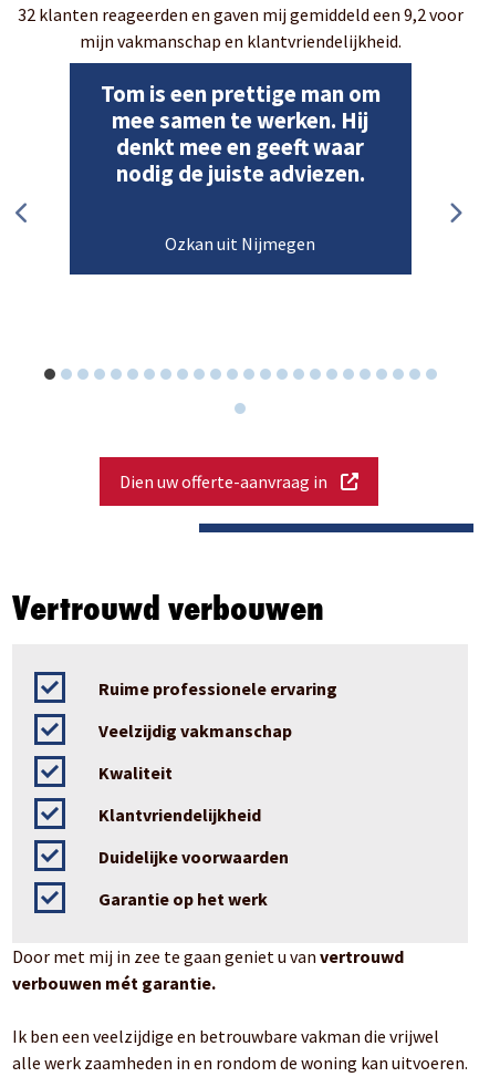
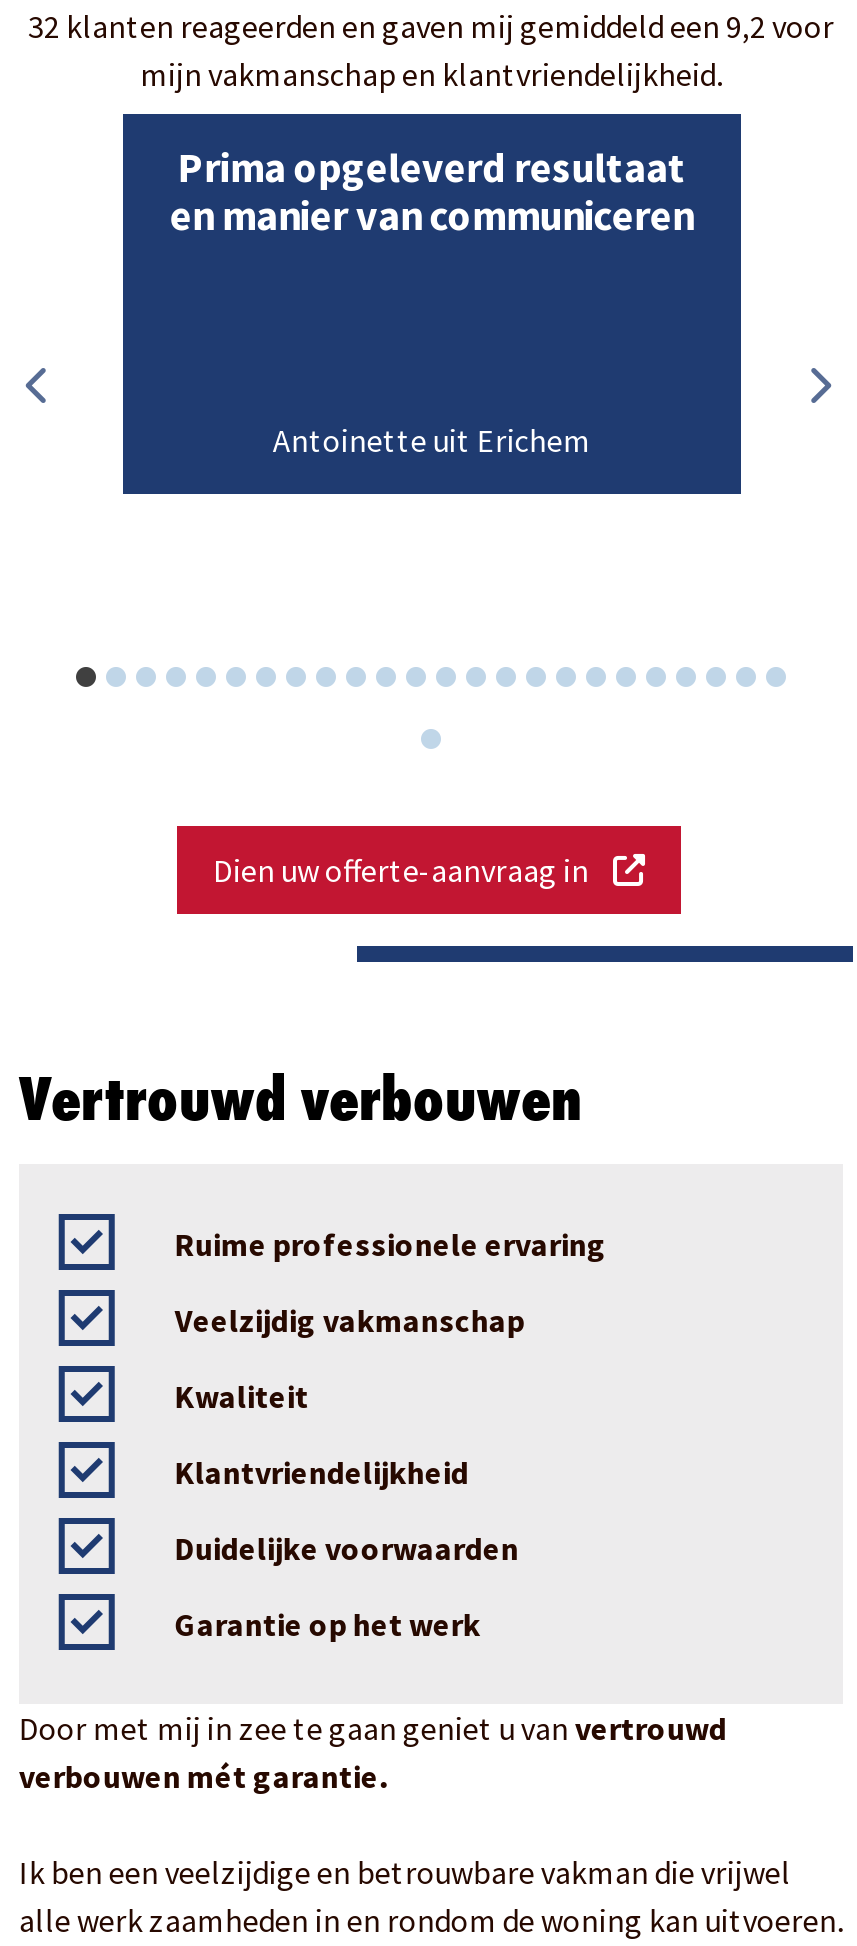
[101,79,380,188] Tom is een prettige man om | mee samen te werken. Hij | denkt mee en geeft waar | nodig de juiste adviezen. -> [170,144,694,244] Prima opgeleverd resultaat | en manier van communiceren
[165,233,316,255] Ozkan uit Nijmegen -> [273,420,591,460] Antoinette uit Erichem

